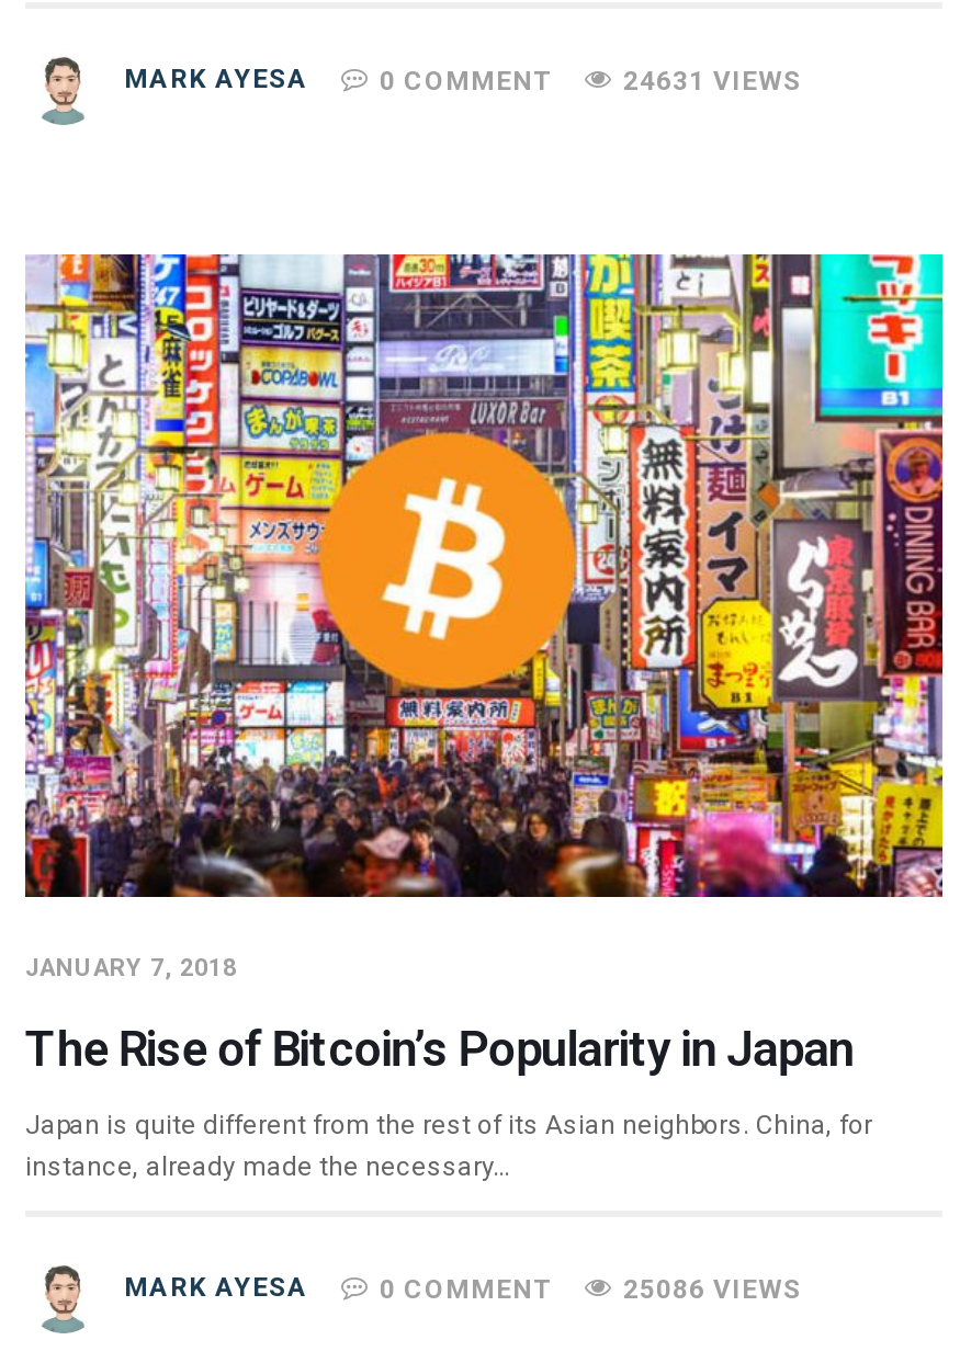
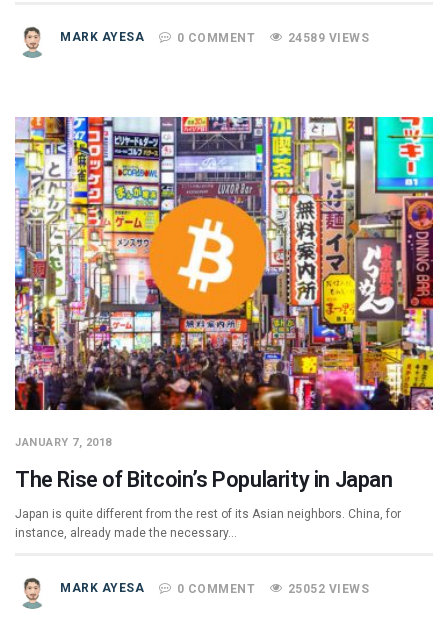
[623,65,802,96] 24631 VIEWS -> [287,31,369,45] 24589 VIEWS
[623,1275,802,1305] 25086 VIEWS -> [287,582,369,596] 25052 VIEWS

